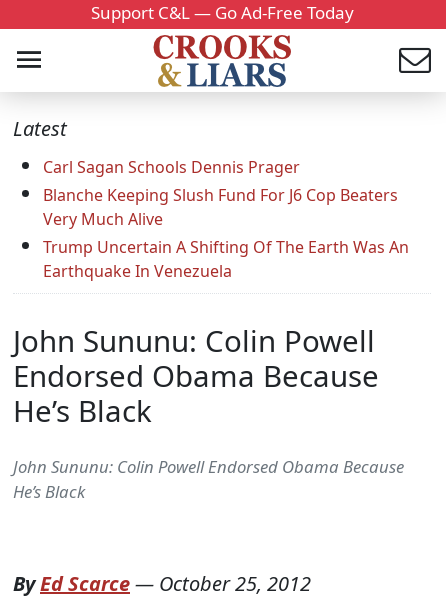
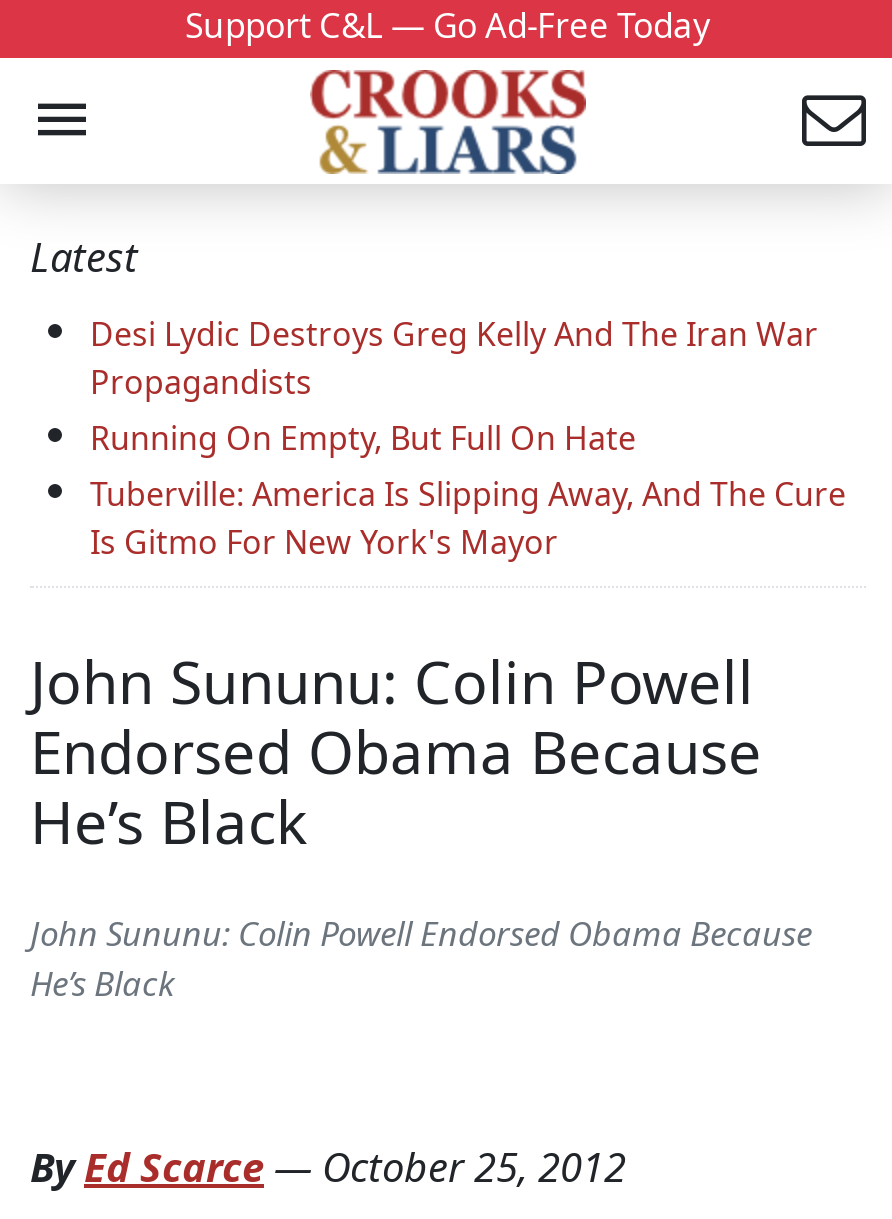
[43,156,409,282] Carl Sagan Schools Dennis Prager | Blanche Keeping Slush Fund For J6 Cop Beaters | Very Much Alive | Trump Uncertain A Shifting Of The Earth Was An | Earthquake In Venezuela -> [90,313,846,565] Desi Lydic Destroys Greg Kelly And The Iran War | Propagandists | Running On Empty, But Full On Hate | Tuberville: America Is Slipping Away, And The Cure | Is Gitmo For New York's Mayor

